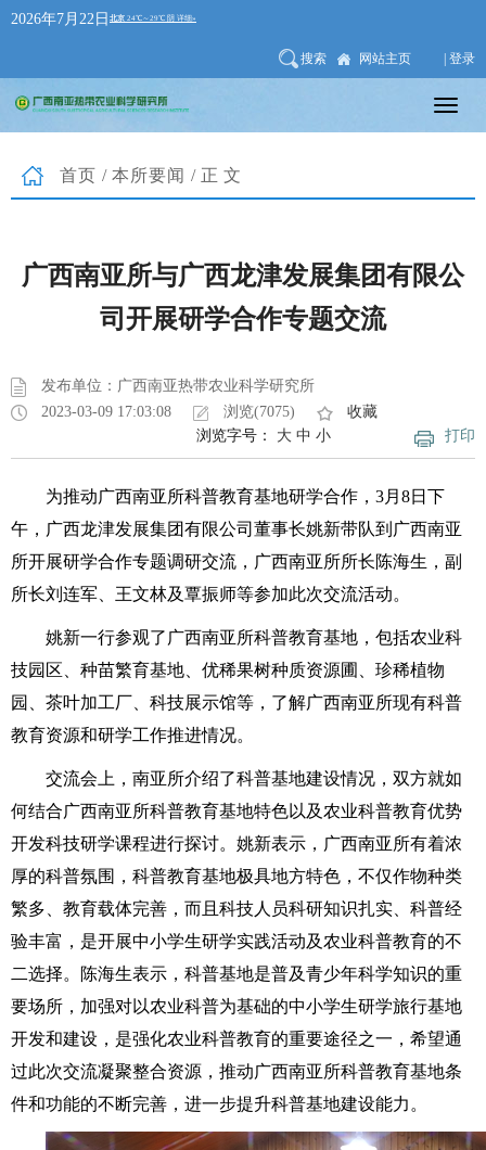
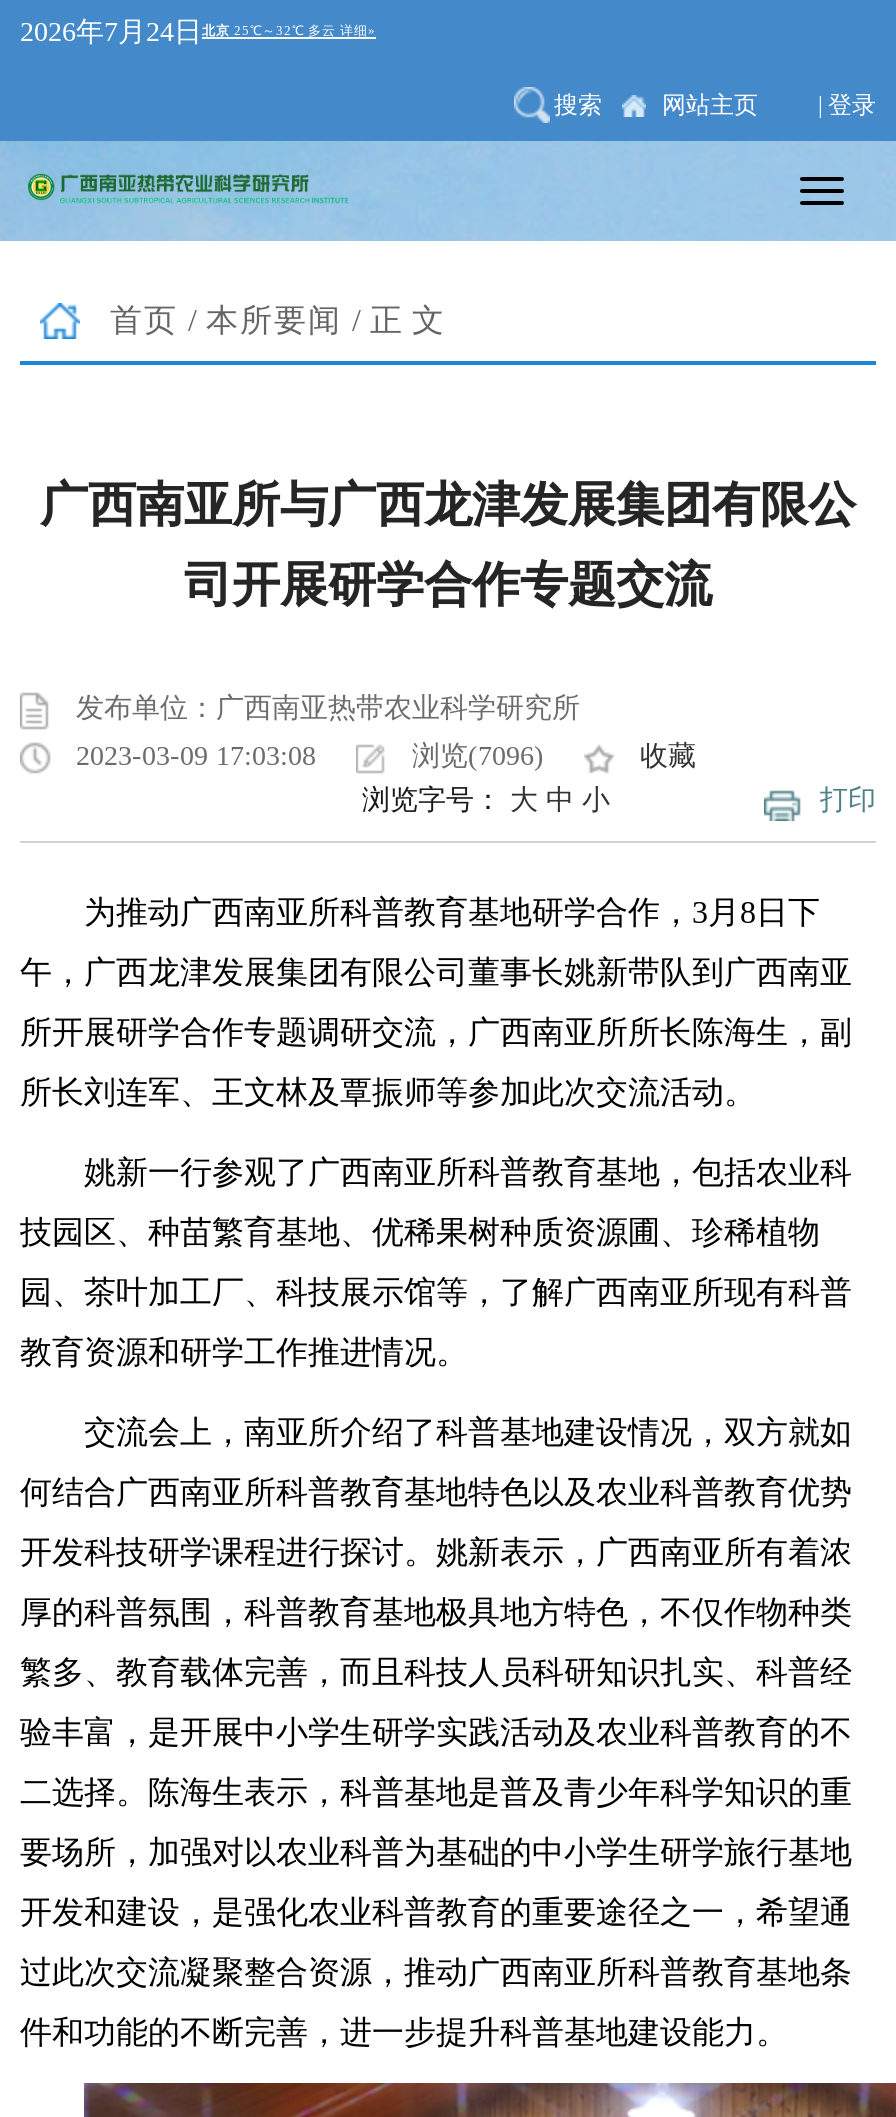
[11,11,110,27] 2026年7月22日 -> [20,17,202,47] 2026年7月24日
[223,404,295,420] 浏览(7075) -> [412,741,544,771] 浏览(7096)

